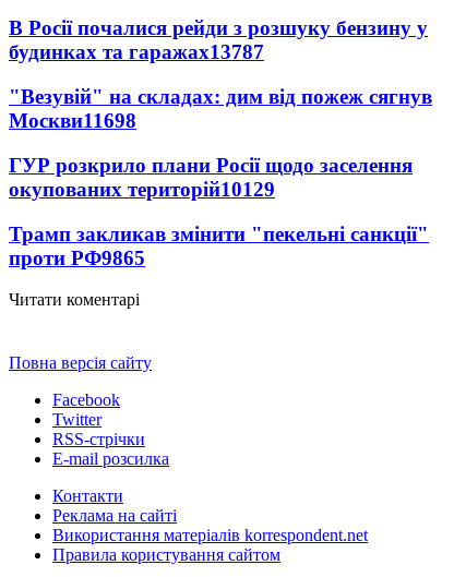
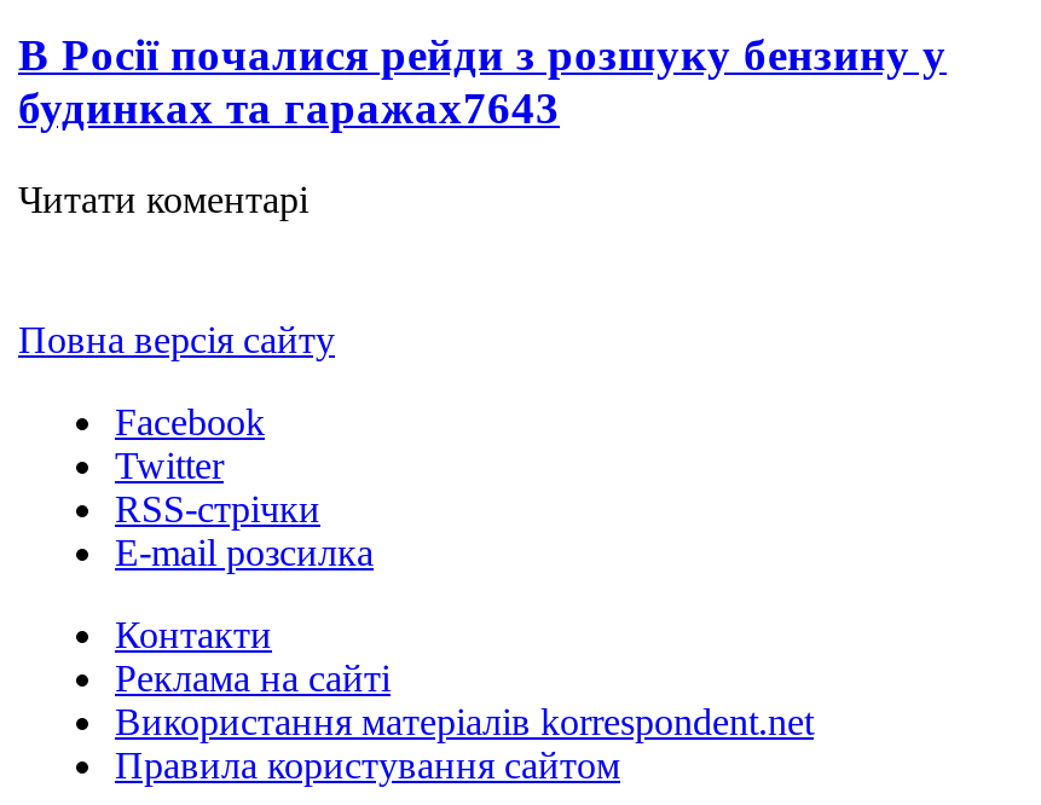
[9,41,432,269] будинках та гаражах13787 | "Везувій" на складах: дим від пожеж сягнув | Москви11698 | ГУР розкрило плани Росії щодо заселення | окупованих територій10129 | Трамп закликав змінити "пекельні санкції" | проти РФ9865 -> [18,81,560,132] будинках та гаражах7643

